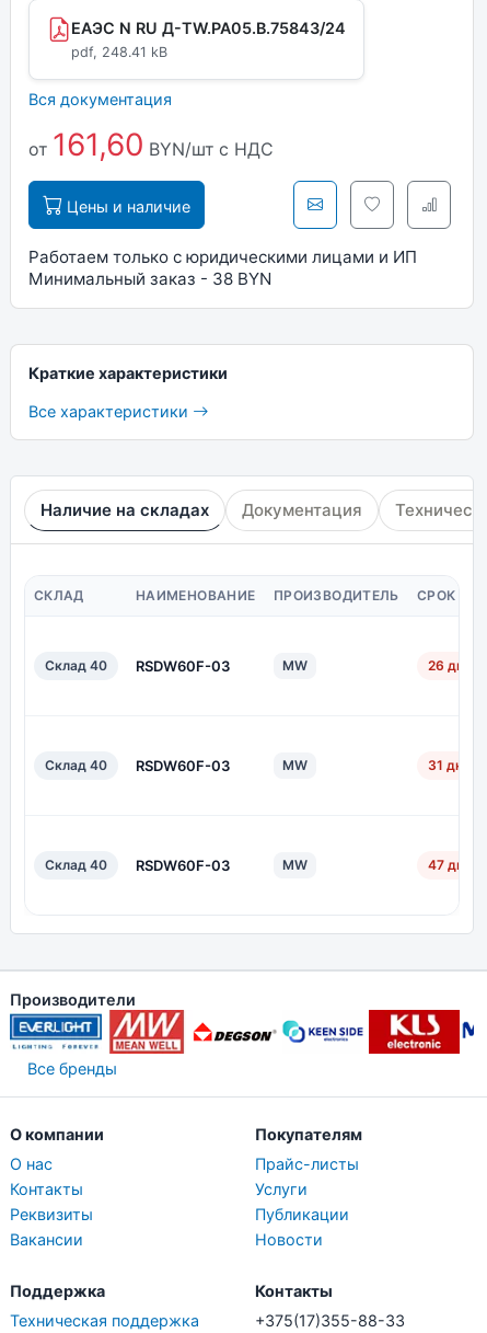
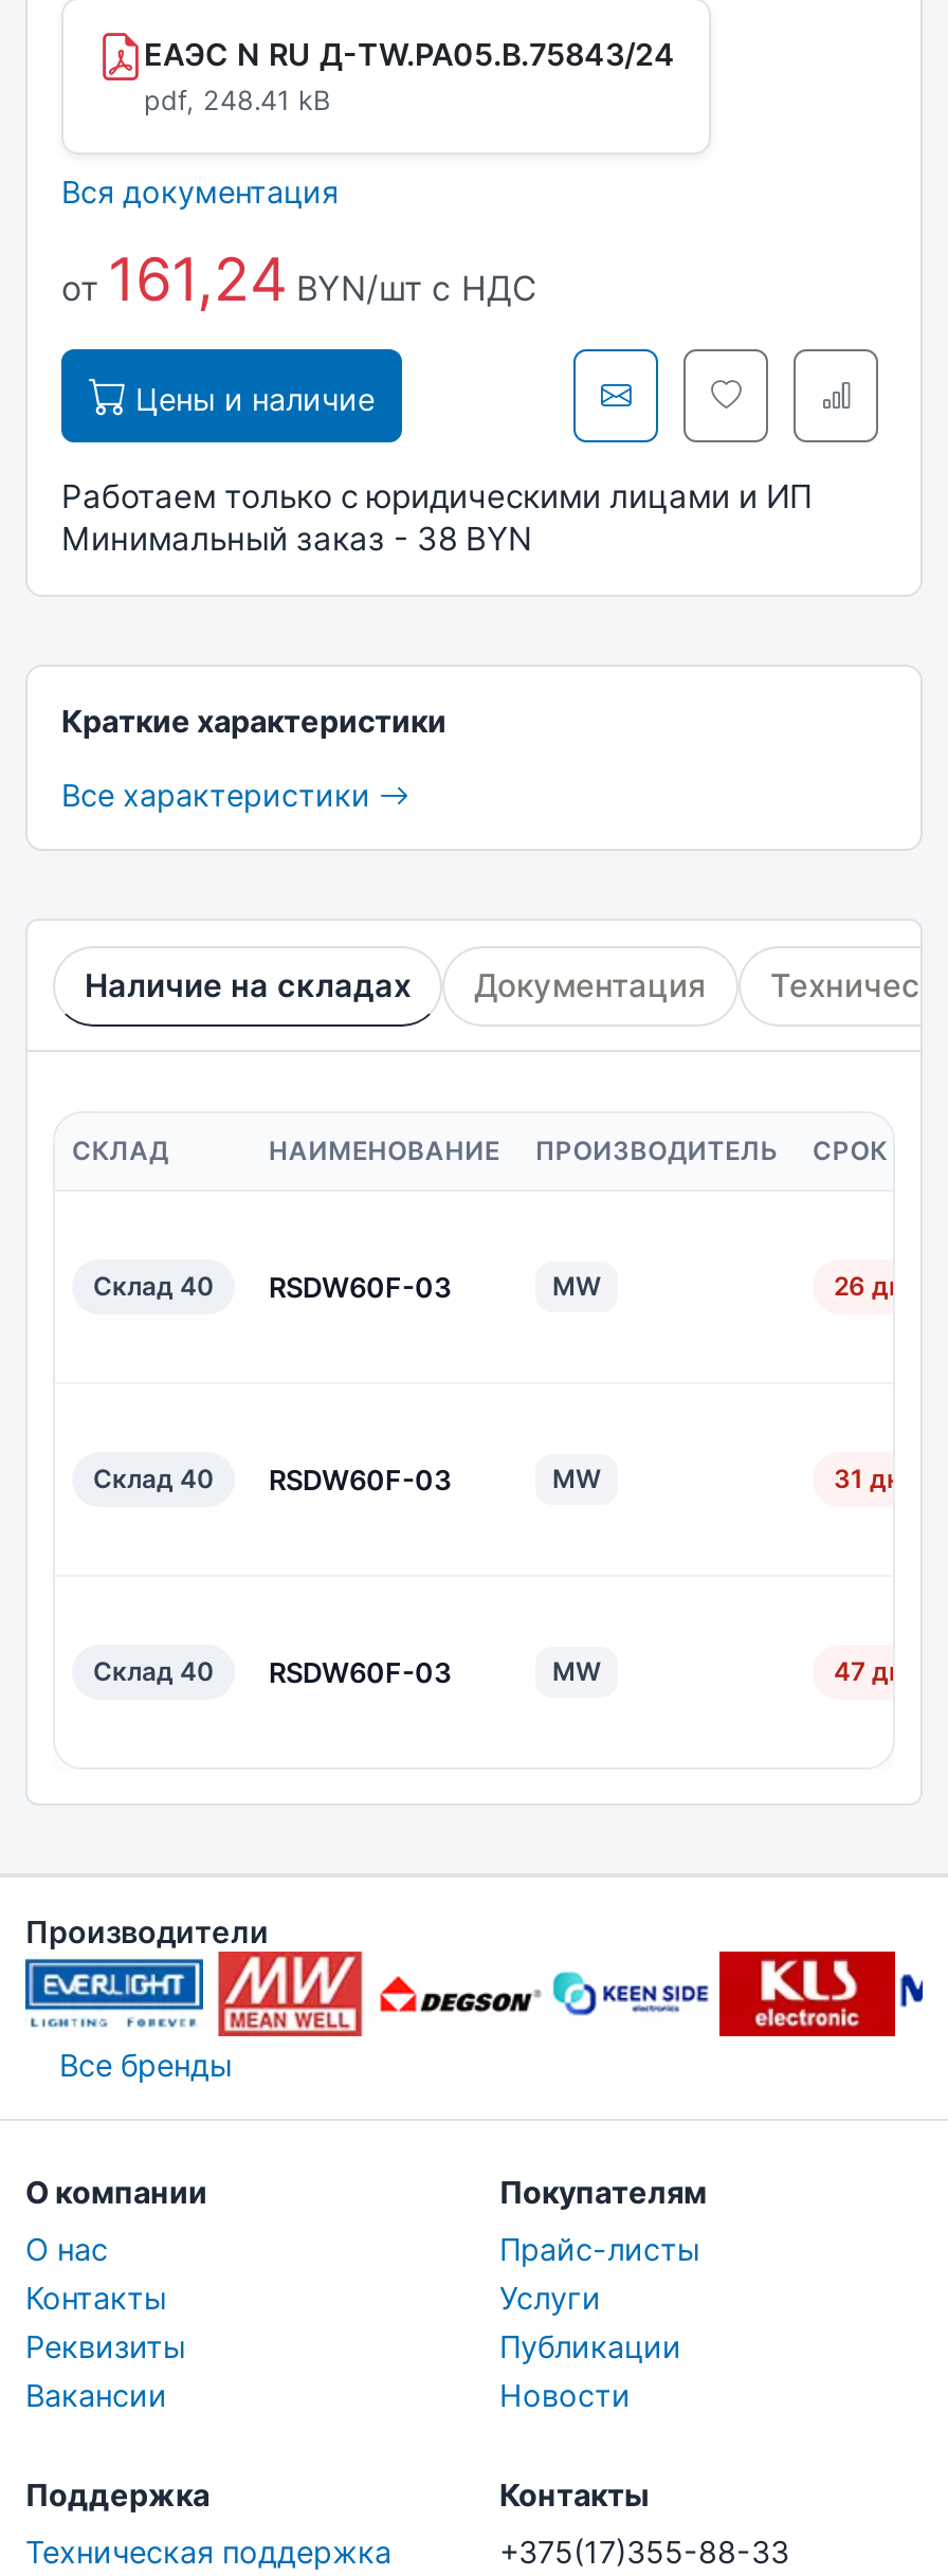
[28,126,274,163] от 161,60 BYN/шт с НДС -> [61,243,537,315] от 161,24 BYN/шт с НДС

